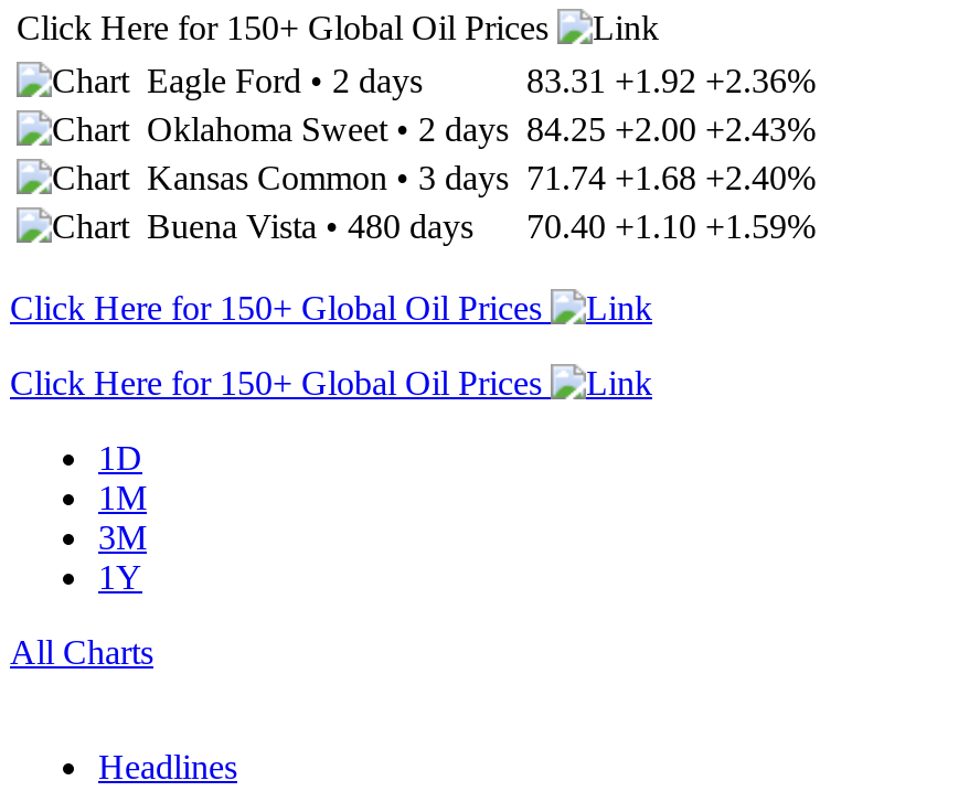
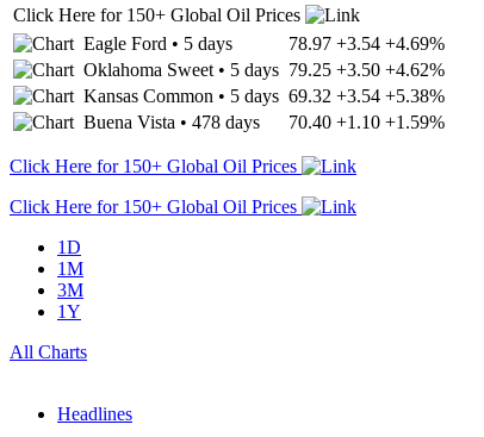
[147,61,423,98] Eagle Ford • 2 days -> [83,33,232,53] Eagle Ford • 5 days
[526,61,816,98] 83.31 +1.92 +2.36% -> [288,33,445,53] 78.97 +3.54 +4.69%
[147,109,816,147] Oklahoma Sweet • 2 days 84.25 +2.00 +2.43% -> [83,59,445,79] Oklahoma Sweet • 5 days 79.25 +3.50 +4.62%
[147,158,816,195] Kansas Common • 3 days 71.74 +1.68 +2.40% -> [83,85,445,105] Kansas Common • 5 days 69.32 +3.54 +5.38%
[147,207,473,244] Buena Vista • 480 days -> [83,111,260,132] Buena Vista • 478 days

